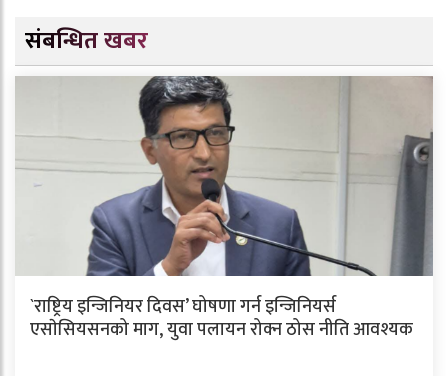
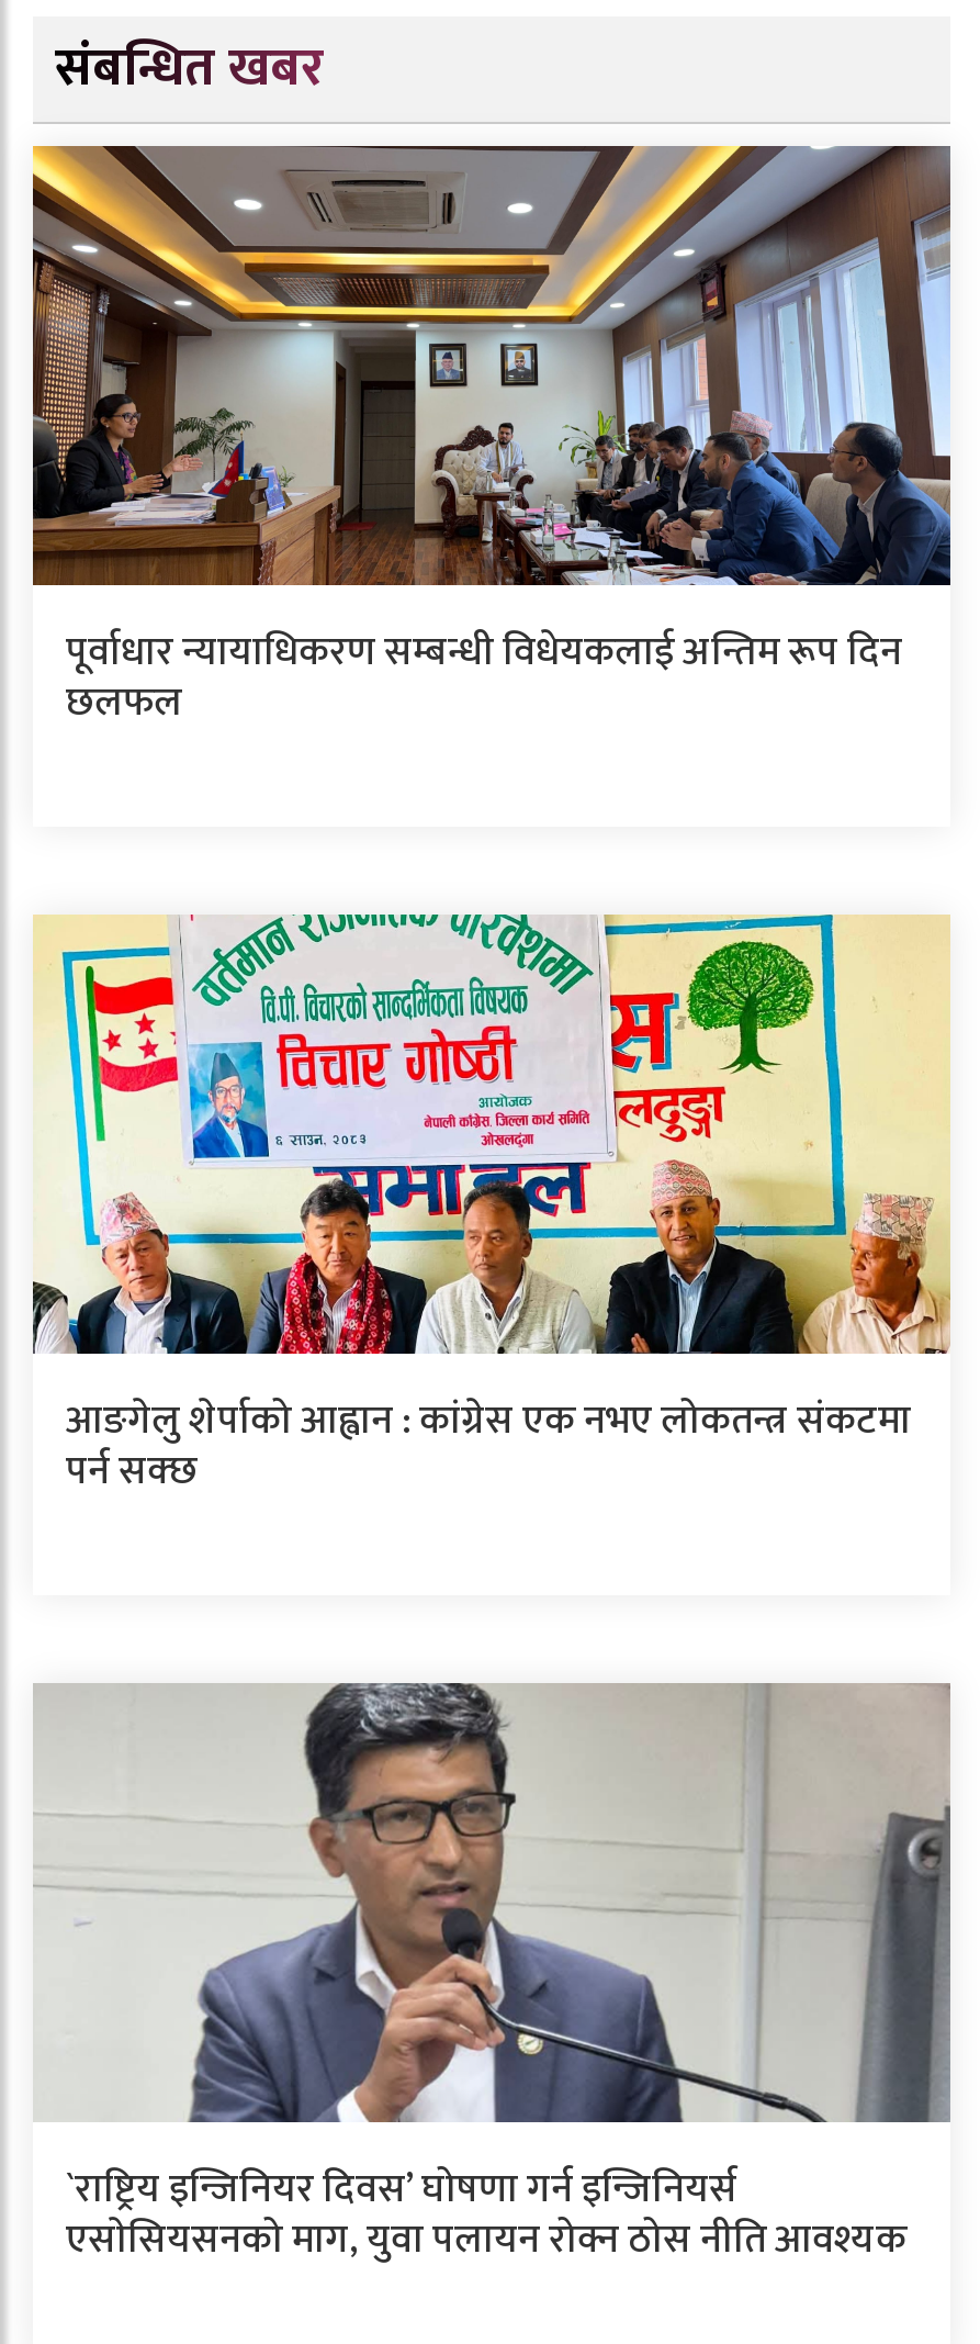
none -> [31,144,950,737] [image] | पूर्वाधार न्यायाधिकरण सम्बन्धी विधेयकलाई अन्तिम रूप दिन | छलफल
none -> [31,912,953,1505] [image] | आङगेलु शेर्पाको आह्वान : कांग्रेस एक नभए लोकतन्त्र संकटमा | पर्न सक्छ

